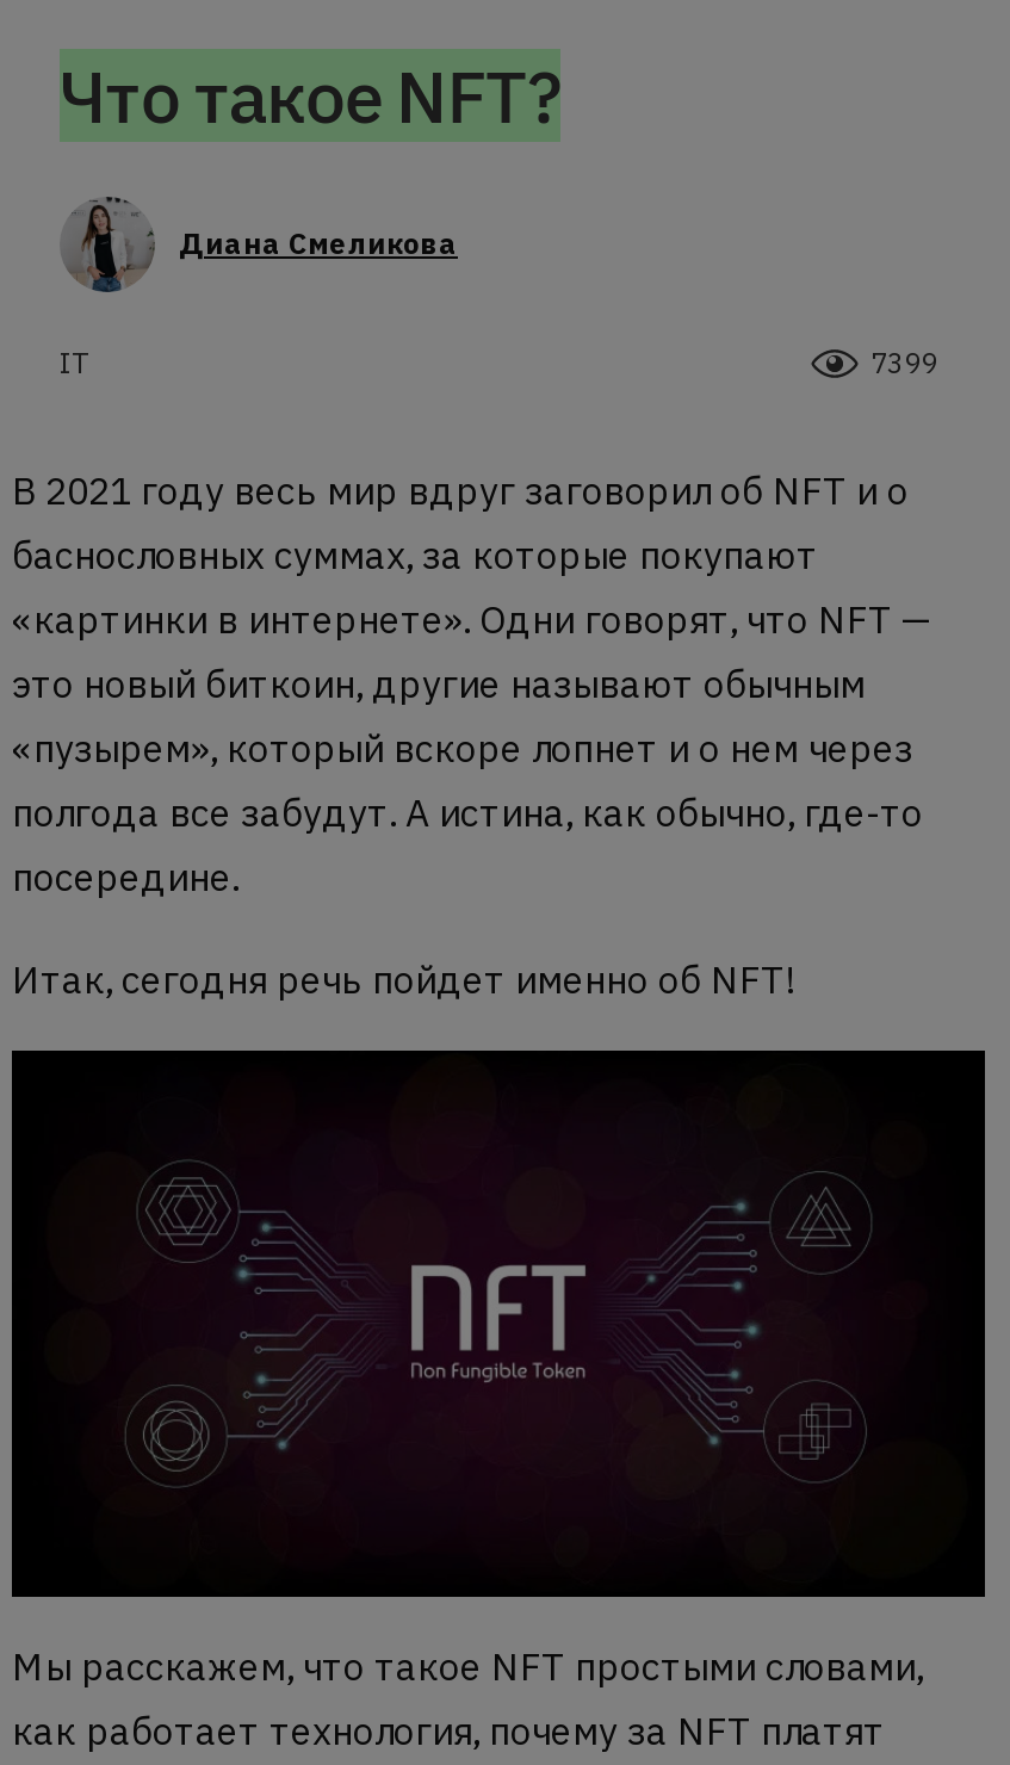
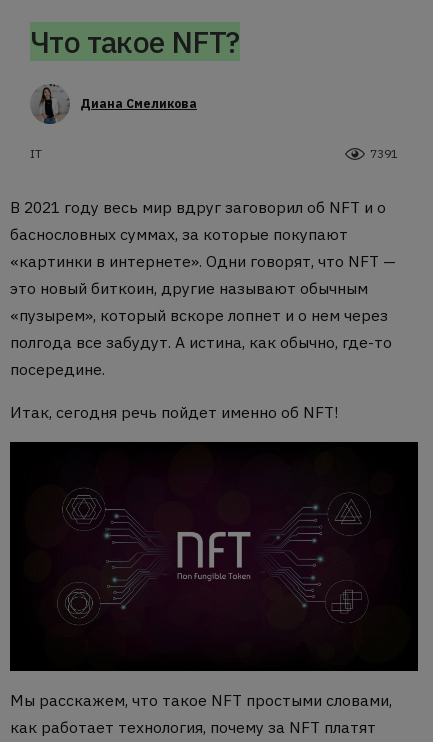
[870,345,937,380] 7399 -> [370,146,398,161] 7391

